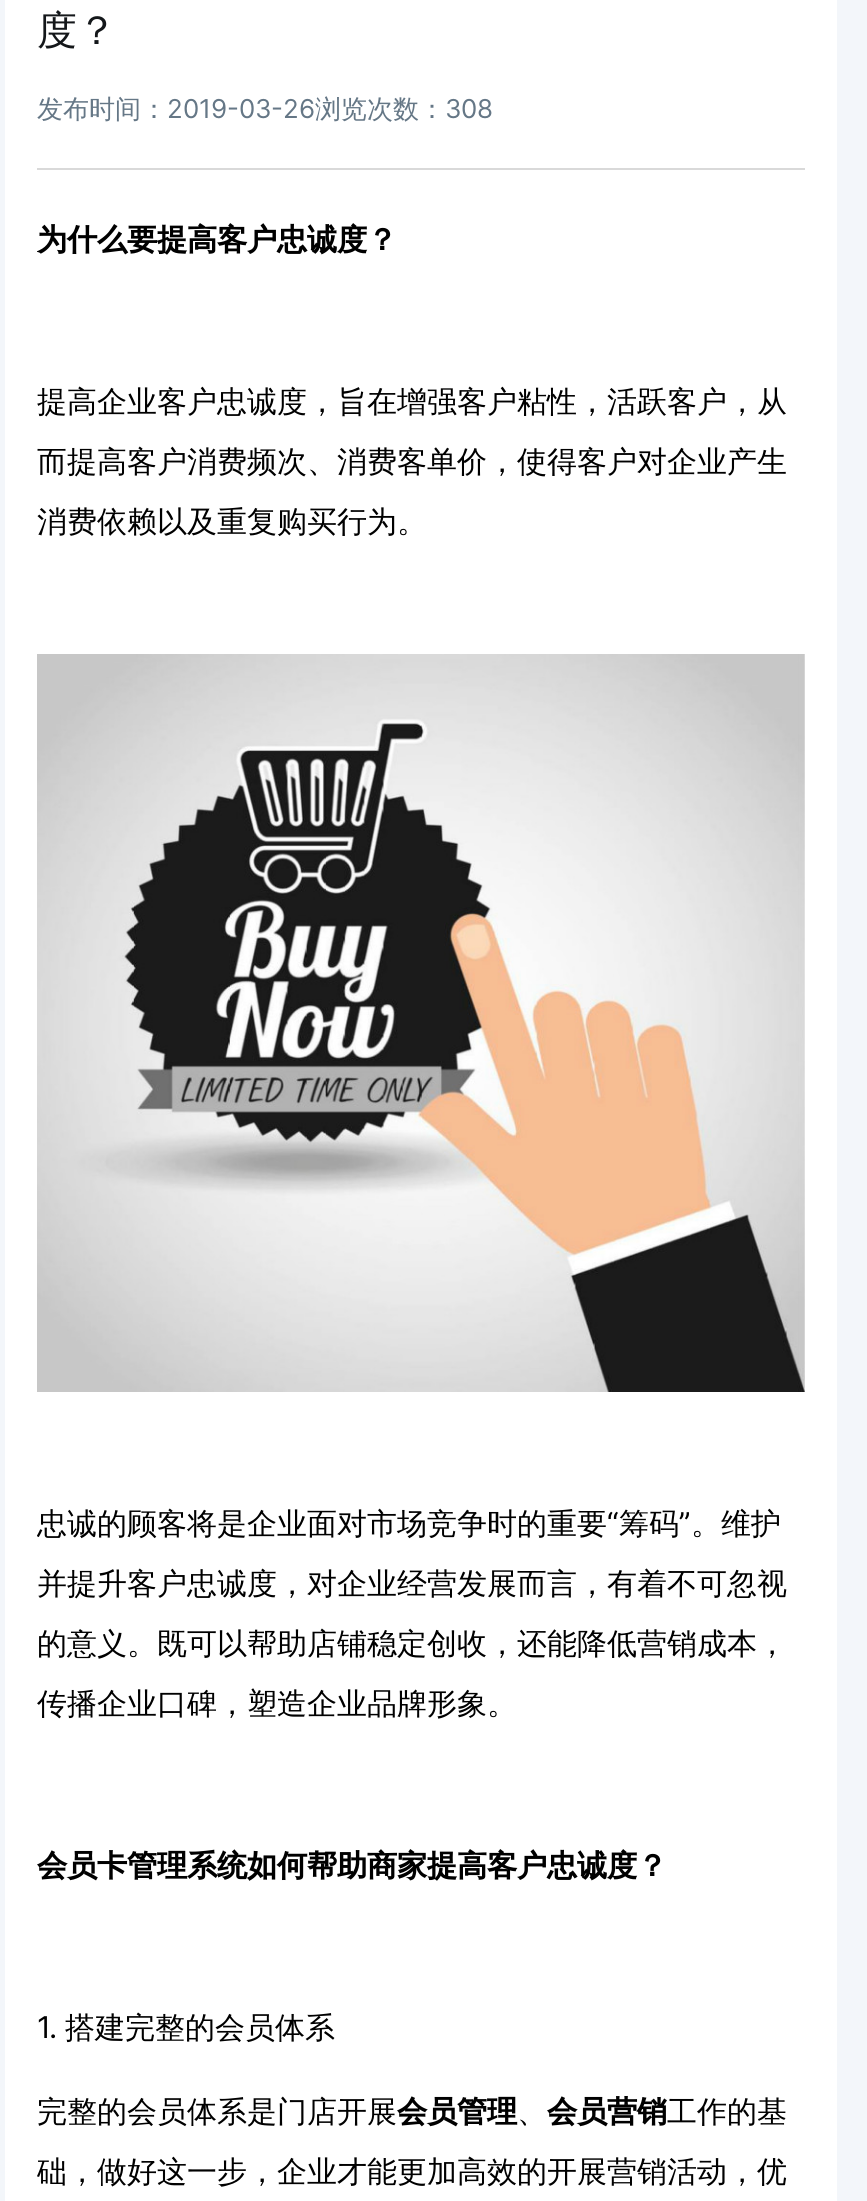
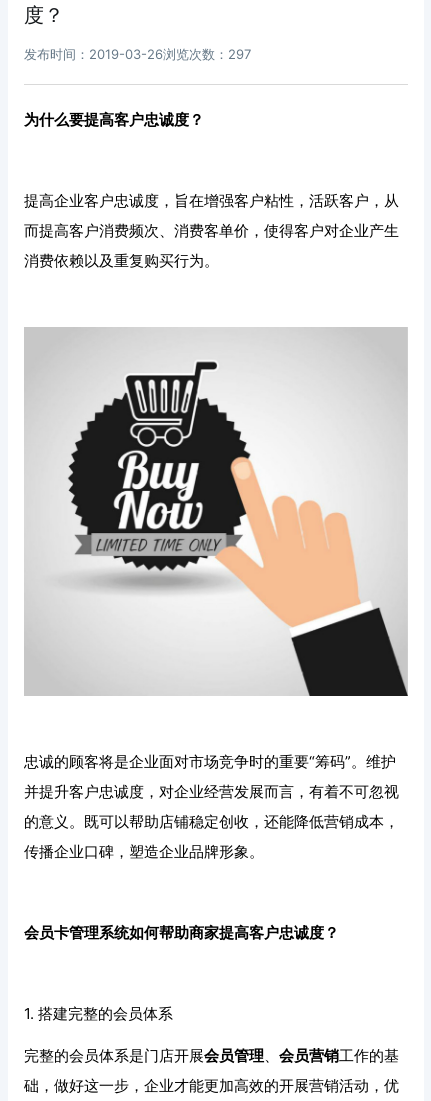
[37,92,493,124] 发布时间：2019-03-26浏览次数：308 -> [24,46,251,62] 发布时间：2019-03-26浏览次数：297

